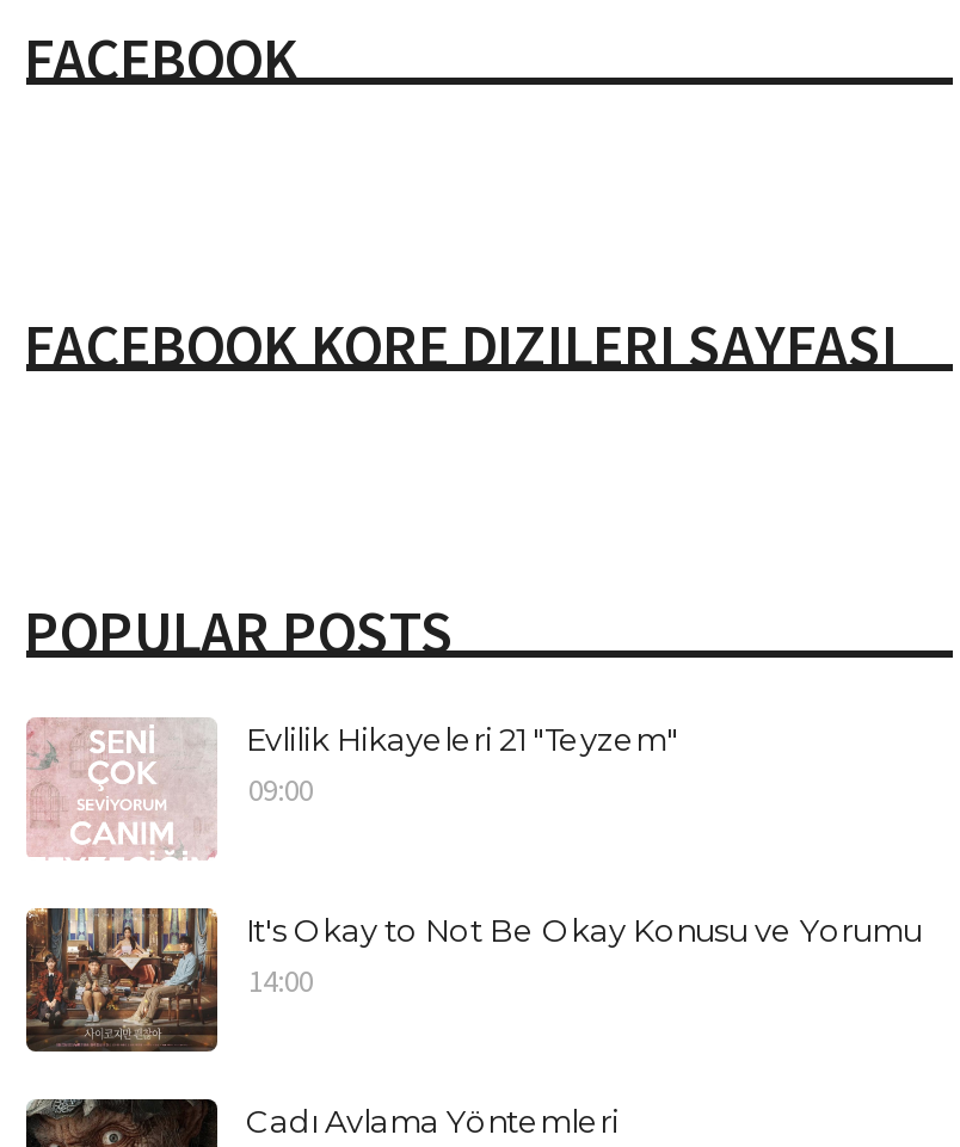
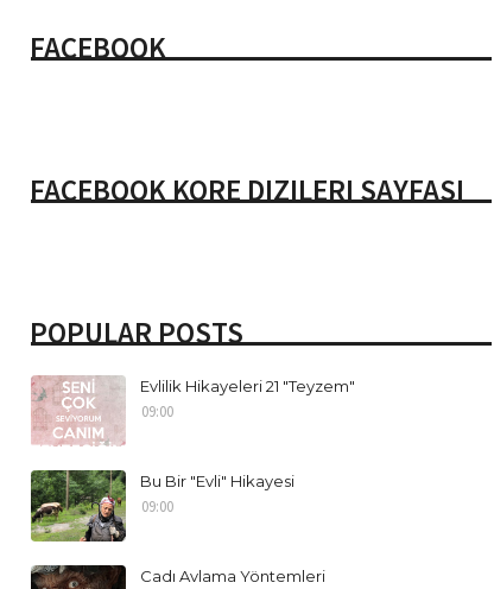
[24,906,922,1054] [image] | It's Okay to Not Be Okay Konusu ve Yorumu | 14:00 -> [30,469,294,543] [image] | Bu Bir "Evli" Hikayesi | 09:00

